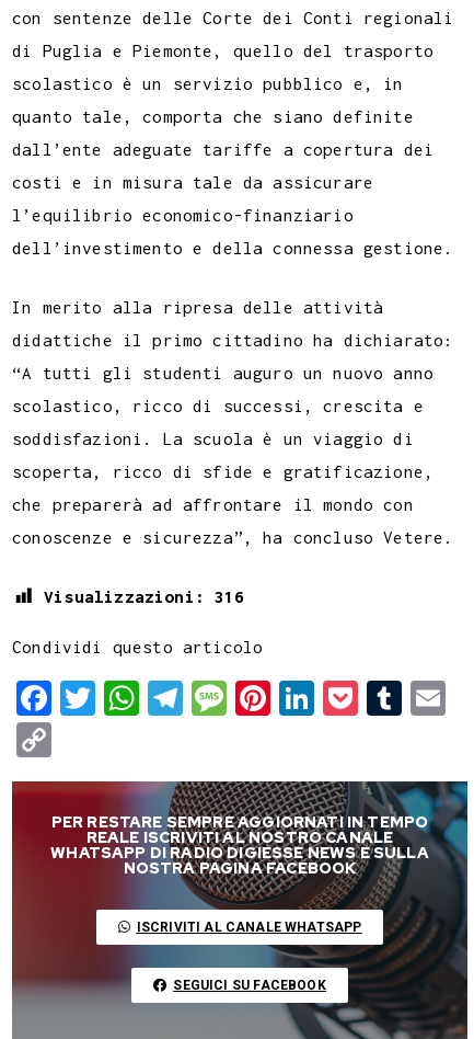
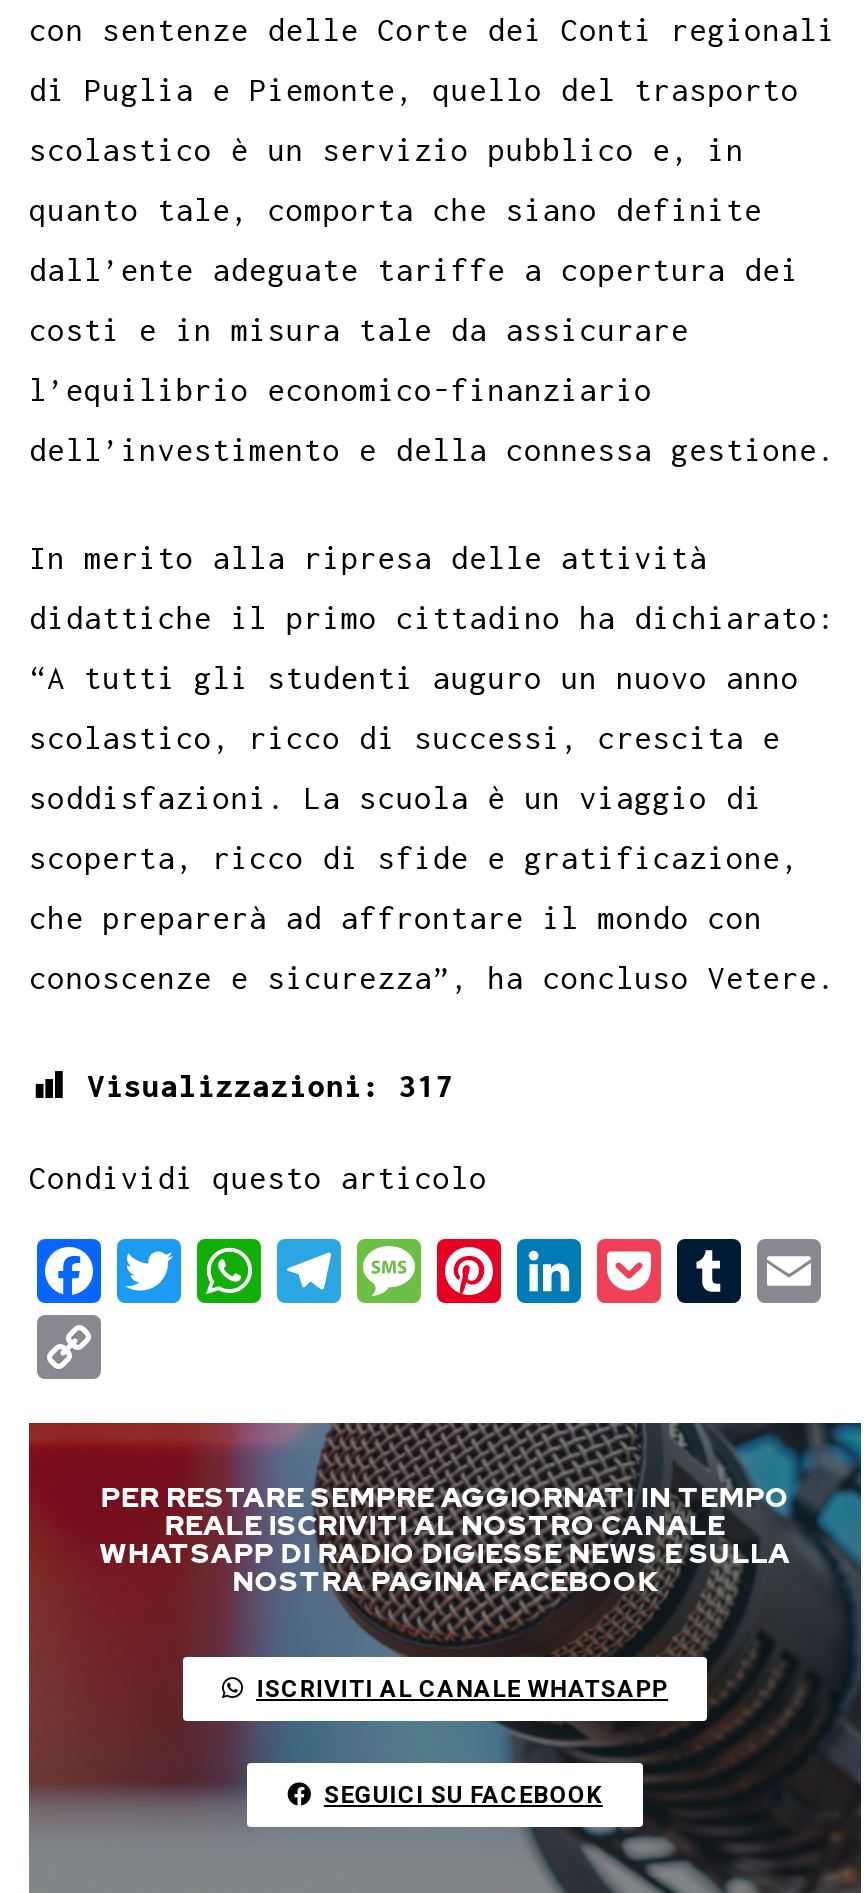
[44,586,245,606] Visualizzazioni: 316 -> [87,1066,454,1102] Visualizzazioni: 317

